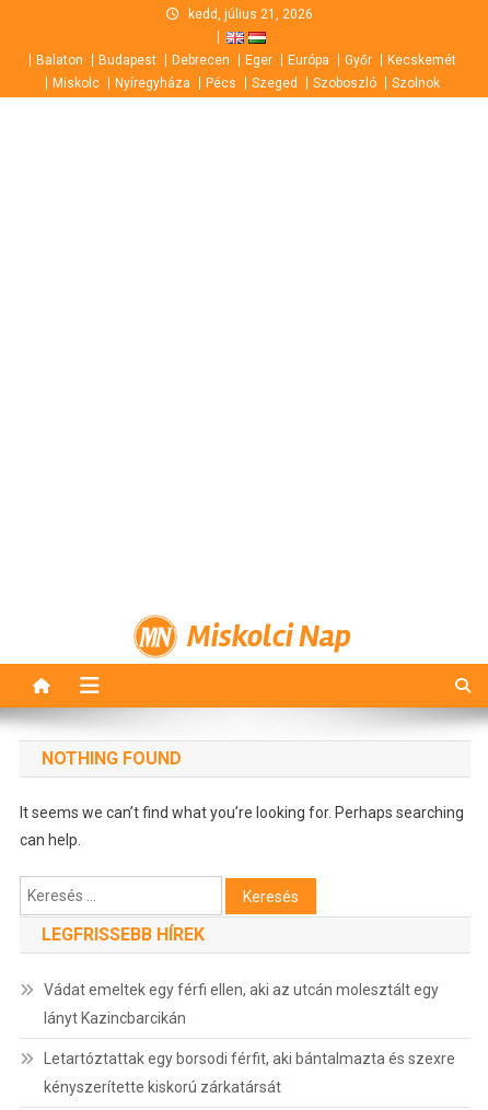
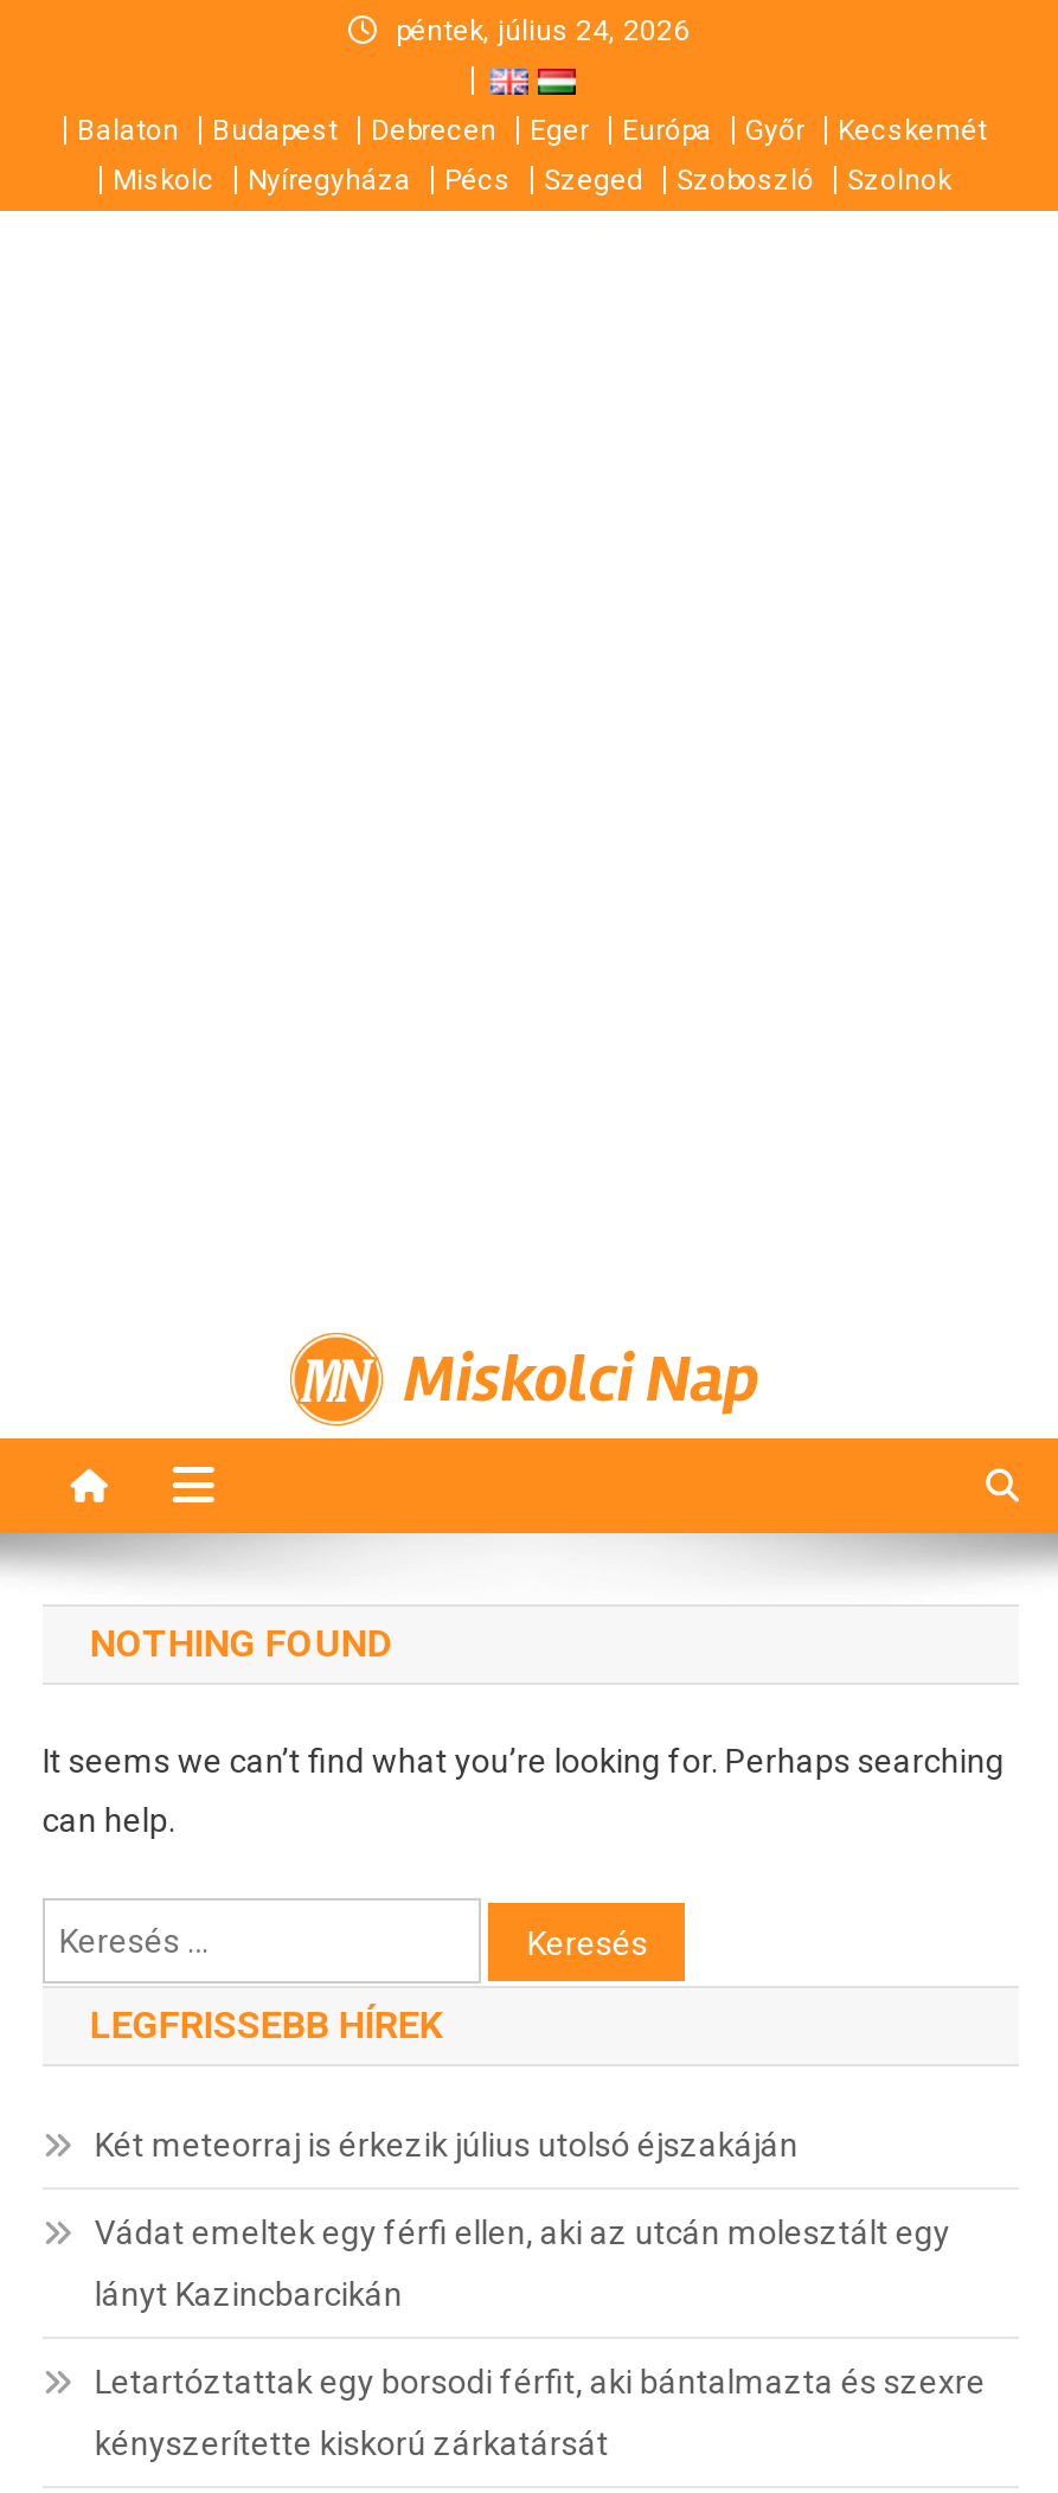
[188,7,313,22] kedd, július 21, 2026 -> [396,14,690,47] péntek, július 24, 2026
none -> [95,2126,798,2164] Két meteorraj is érkezik július utolsó éjszakáján

